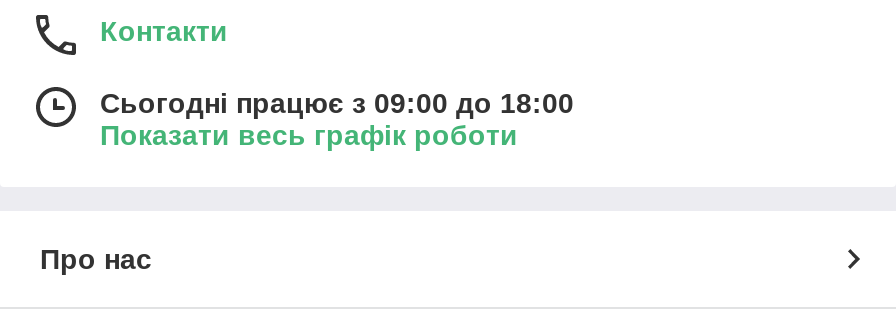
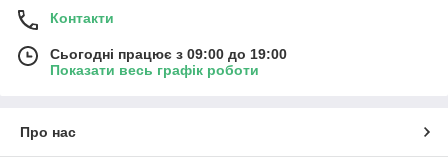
[100,88,574,120] Сьогодні працює з 09:00 до 18:00 -> [50,46,287,62] Сьогодні працює з 09:00 до 19:00

